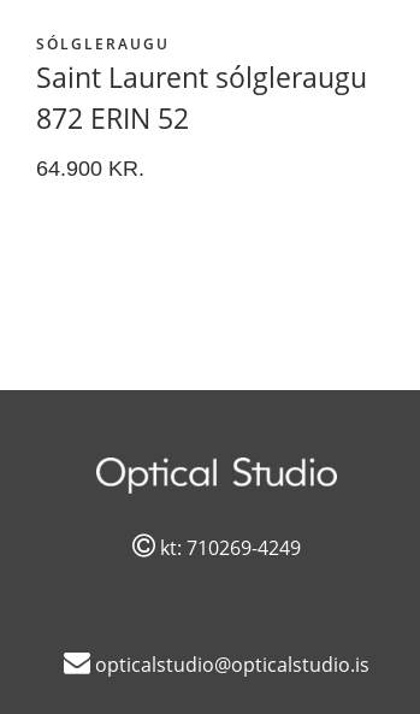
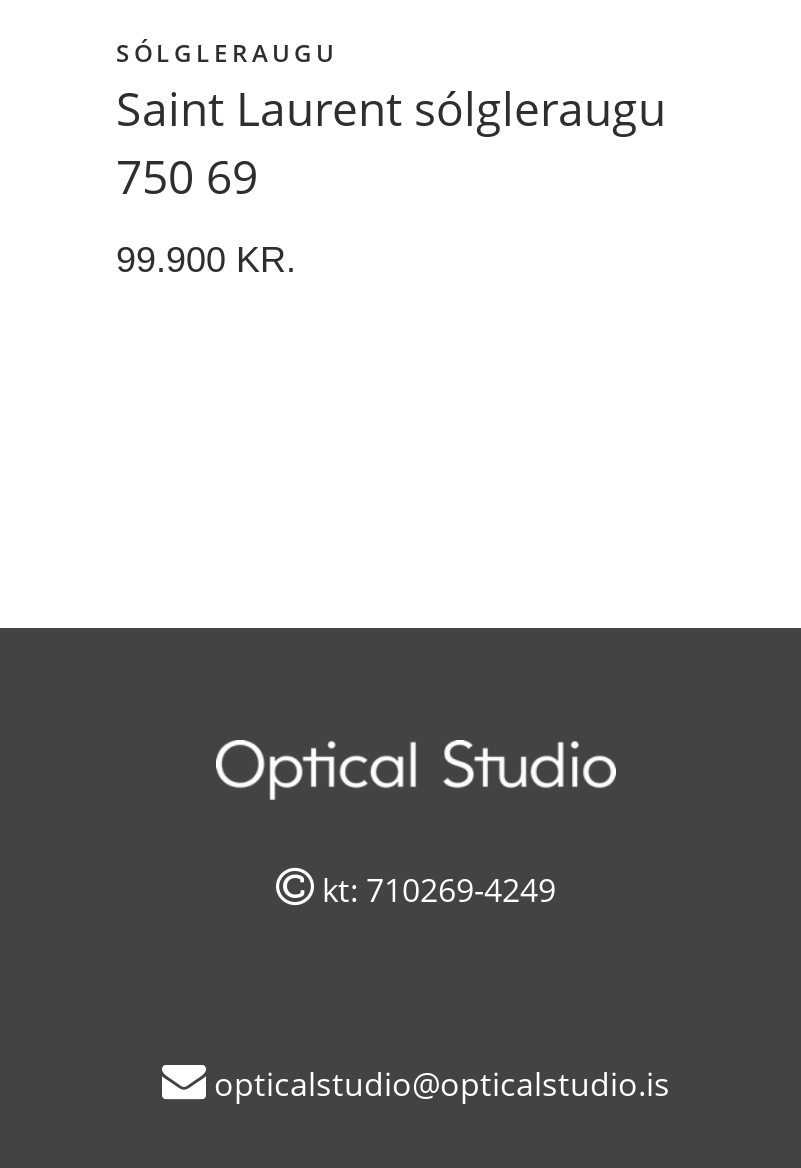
[36,98,189,137] 872 ERIN 52 -> [116,143,258,207] 750 69
[36,156,144,180] 64.900 KR. -> [116,239,296,279] 99.900 KR.

